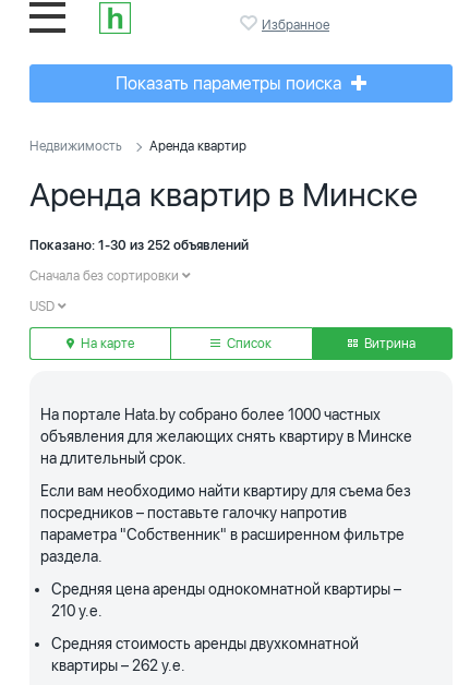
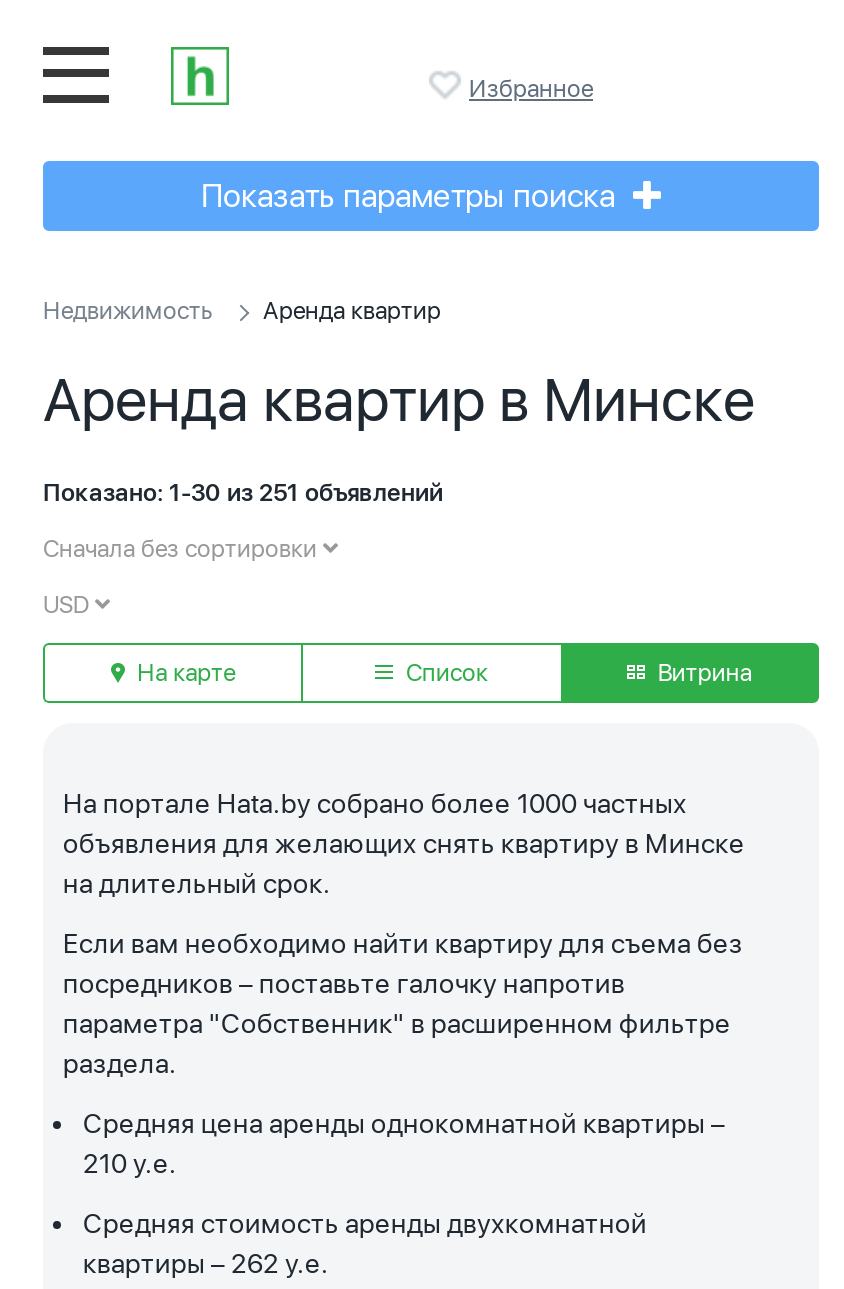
[29,238,249,253] Показано: 1-30 из 252 объявлений -> [43,479,443,507] Показано: 1-30 из 251 объявлений

